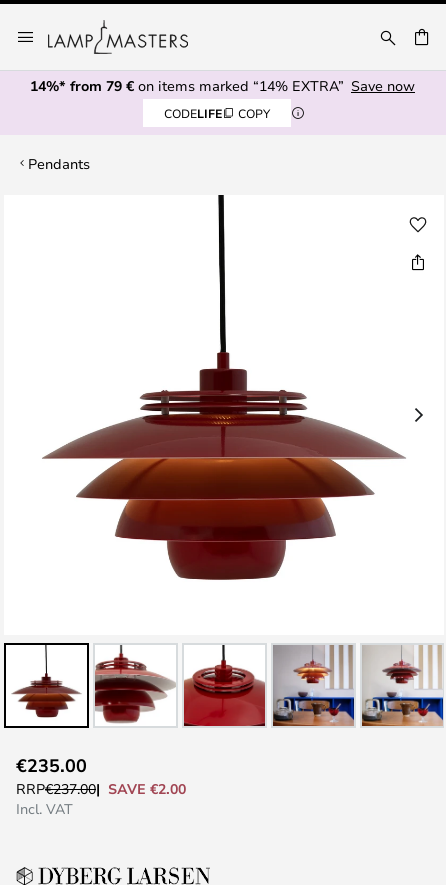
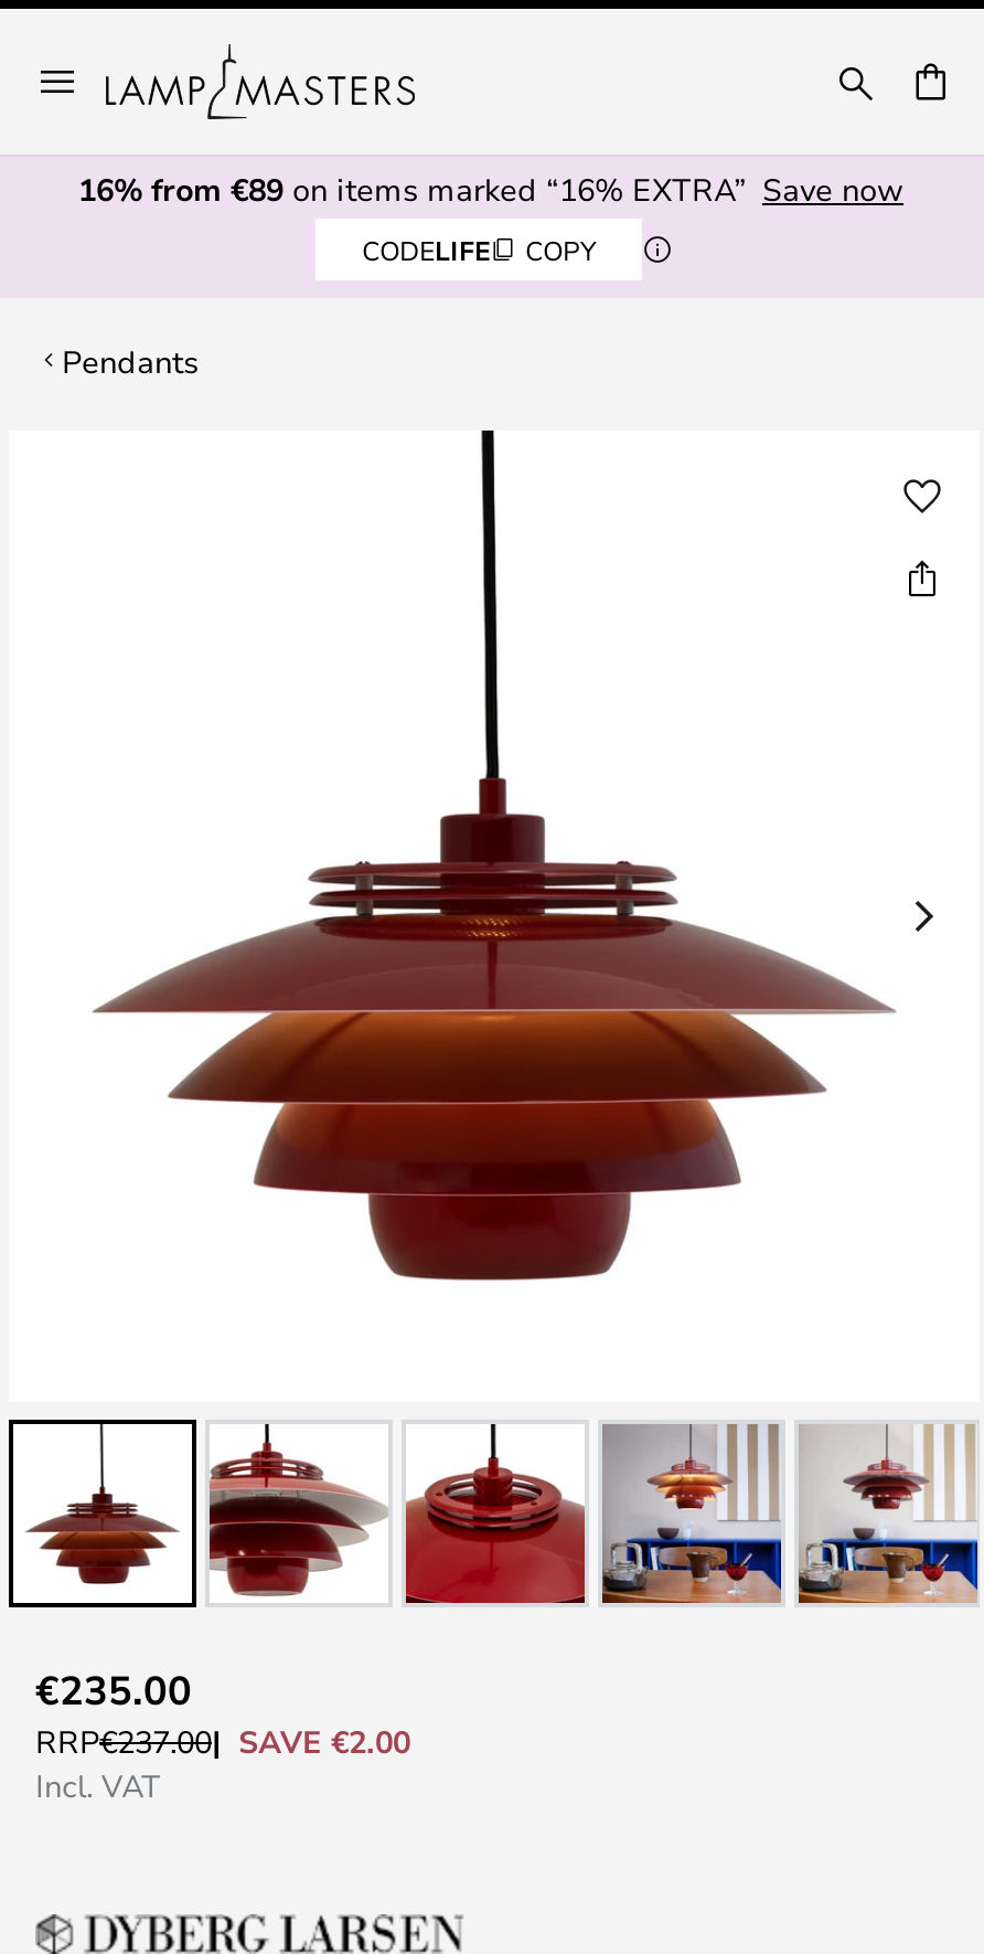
[30,76,415,95] 14%* from 79 €on items marked “14% EXTRA” Save now -> [78,168,903,210] 16% from €89 on items marked “16% EXTRA” Save now

